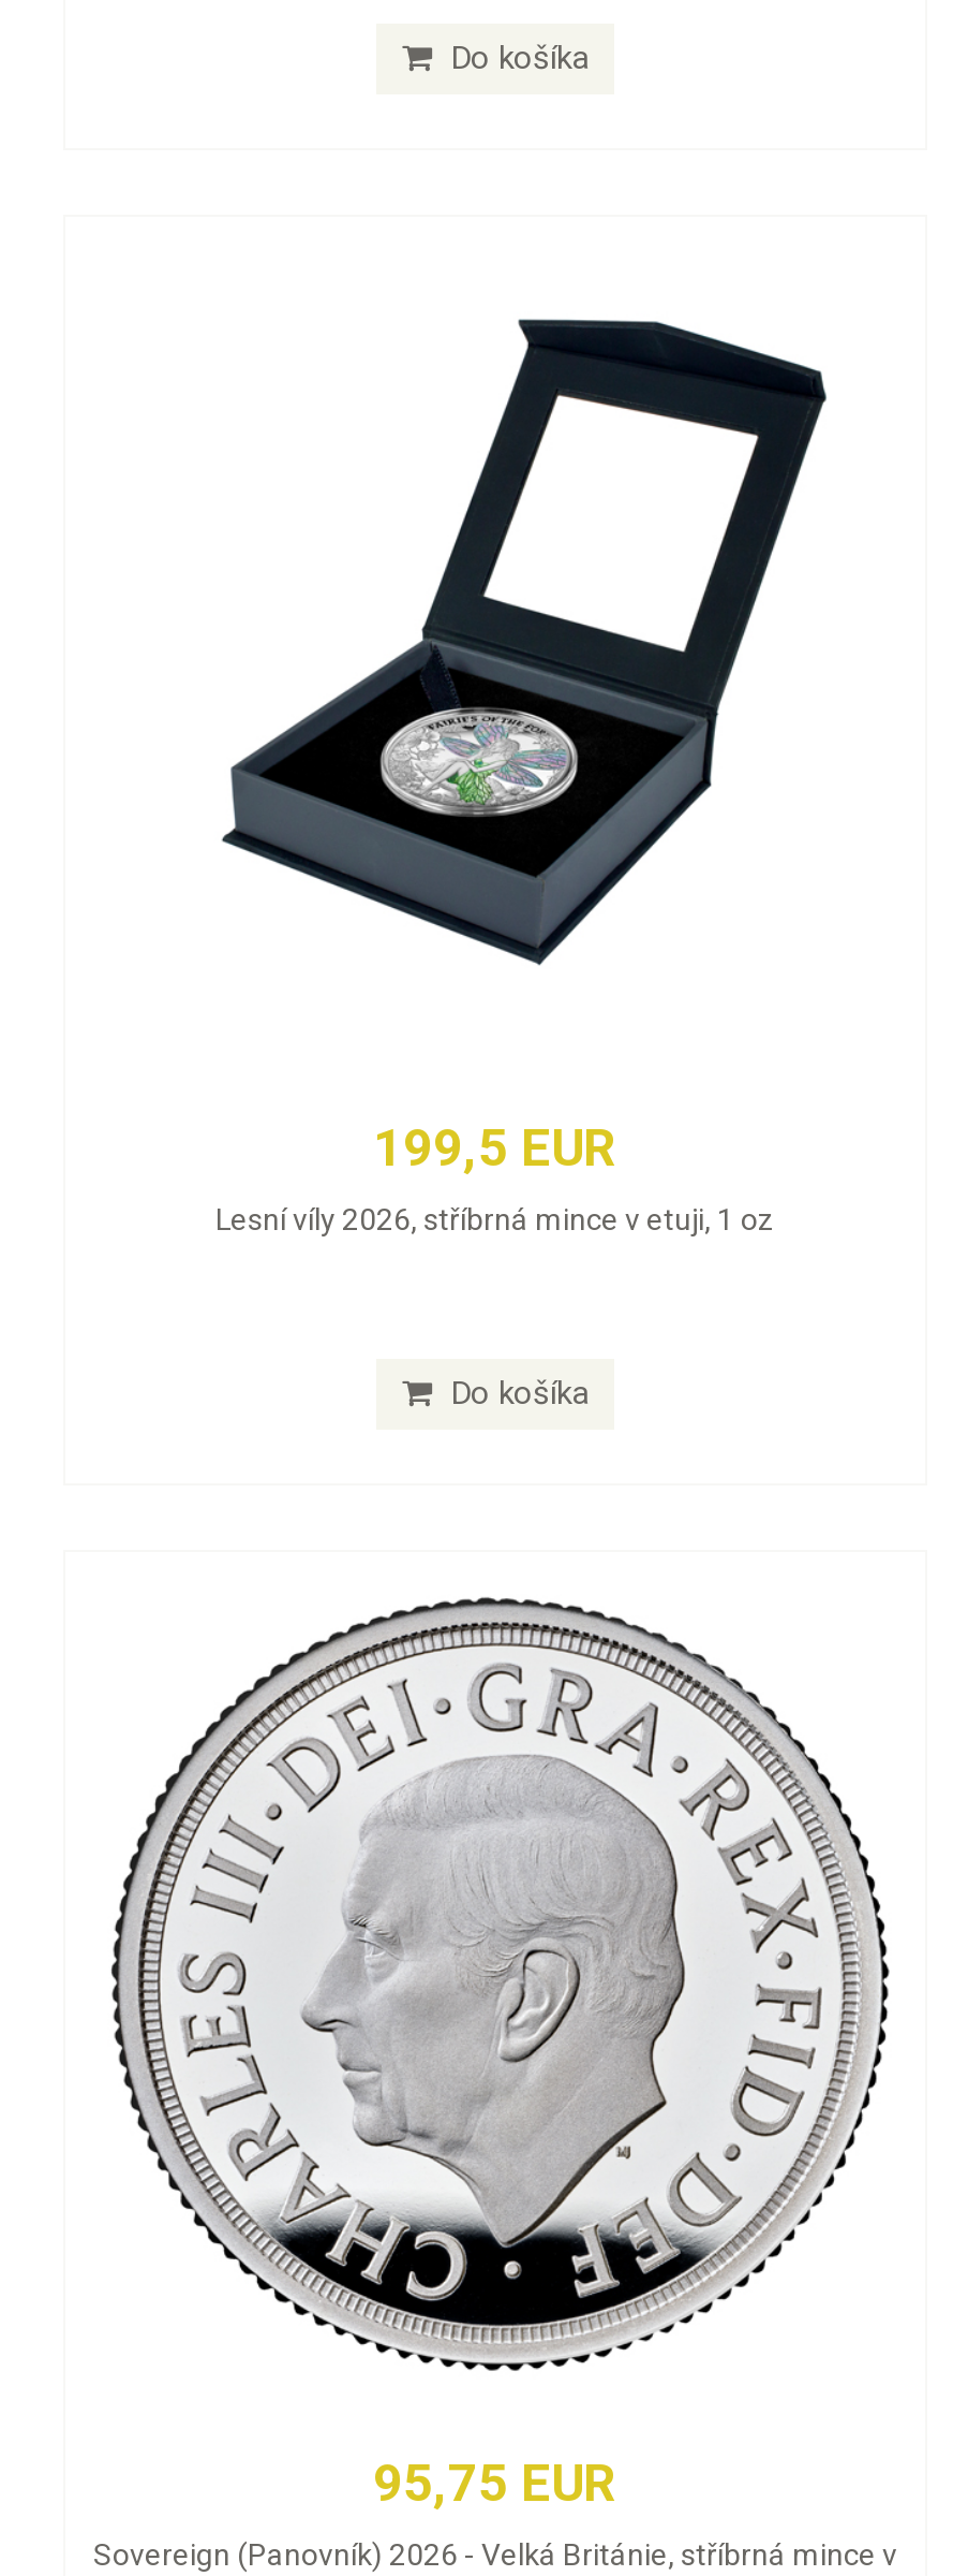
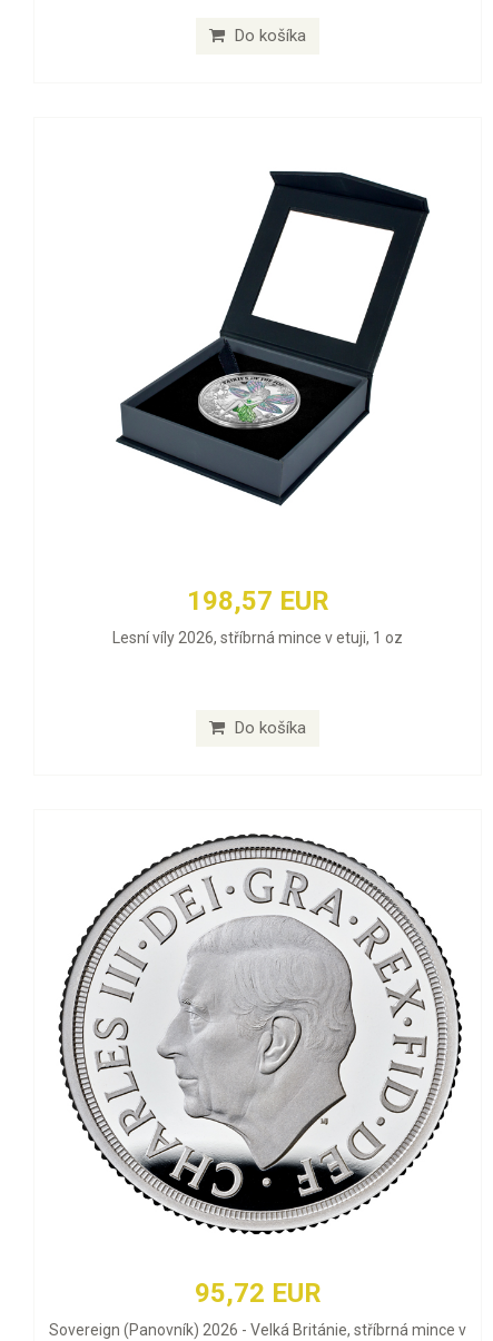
[373,1119,617,1179] 199,5 EUR -> [186,586,329,617] 198,57 EUR
[373,2454,617,2514] 95,75 EUR -> [194,1278,321,1309] 95,72 EUR

